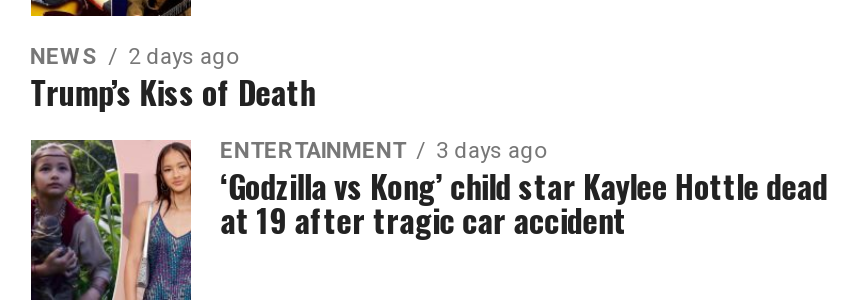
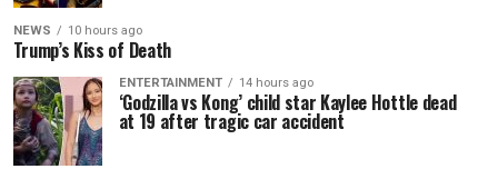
[30,43,238,69] NEWS 2 days ago -> [13,24,142,38] NEWS 10 hours ago
[220,137,546,163] ENTERTAINMENT 3 days ago -> [119,76,313,91] ENTERTAINMENT 14 hours ago

